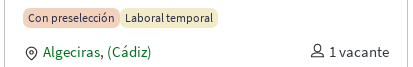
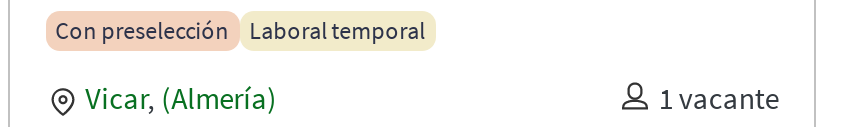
[43,42,152,61] Algeciras, (Cádiz) -> [85,79,277,117] Vicar, (Almería)

